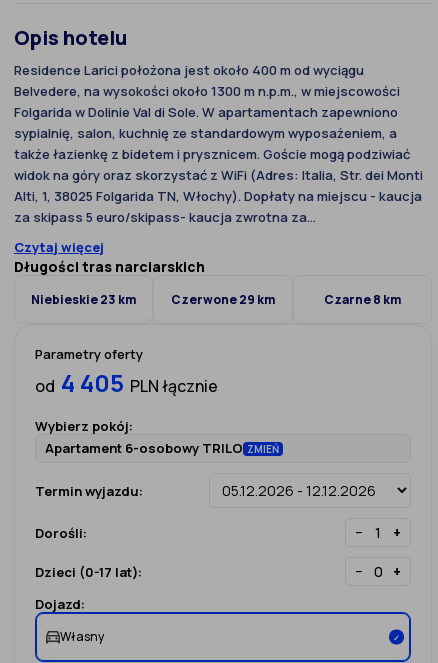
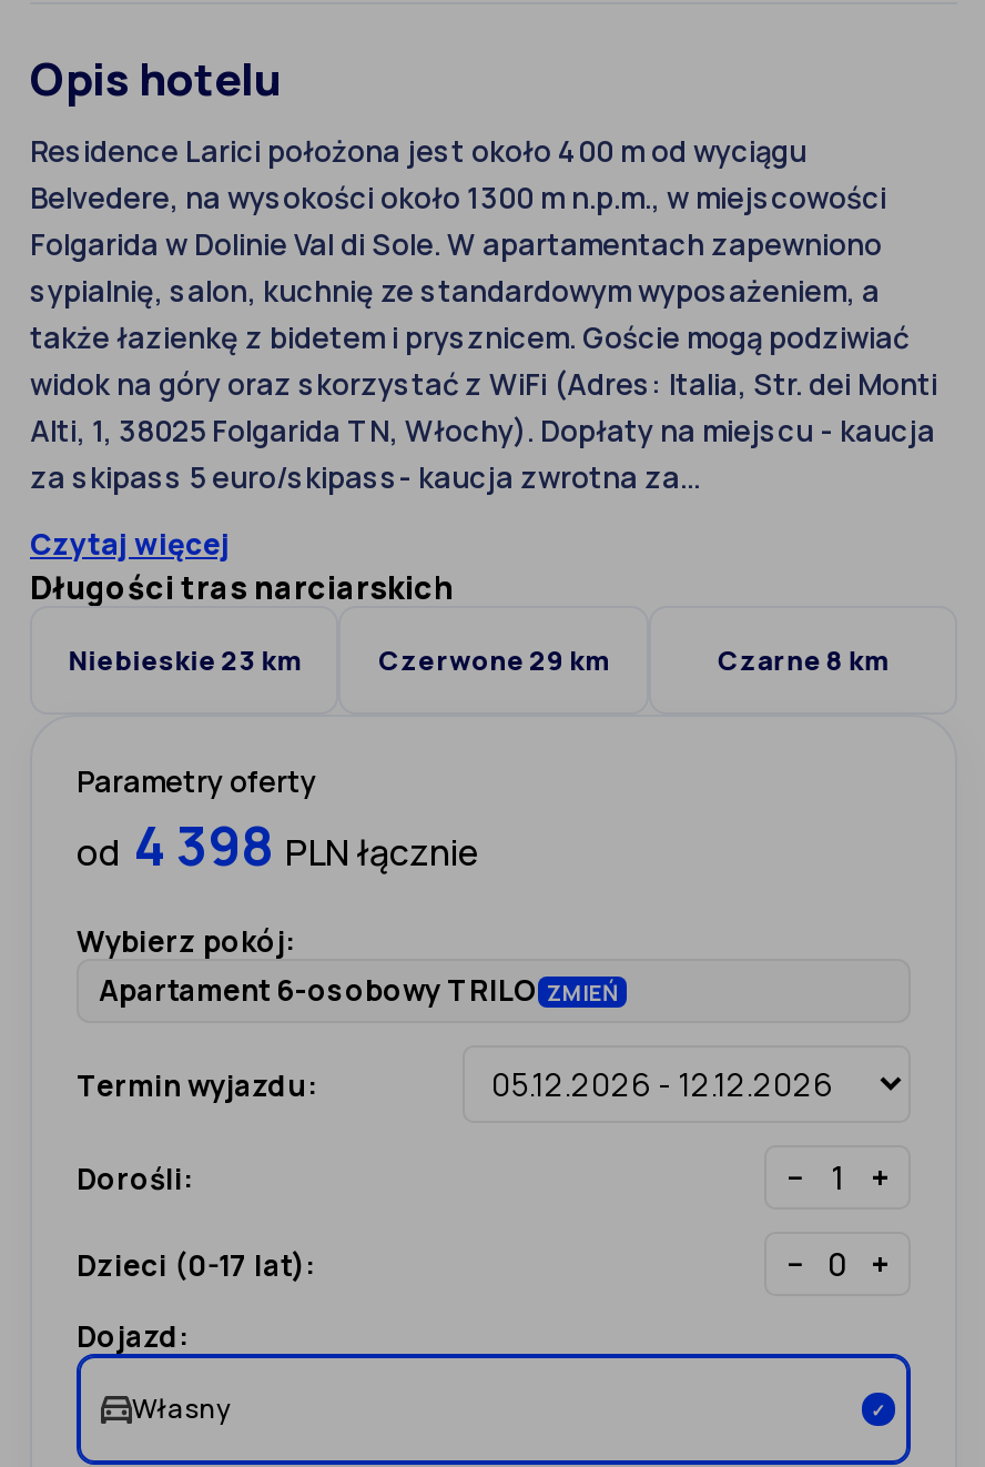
[35,366,218,399] od 4 405 PLN łącznie -> [77,809,480,882] od 4 398 PLN łącznie

